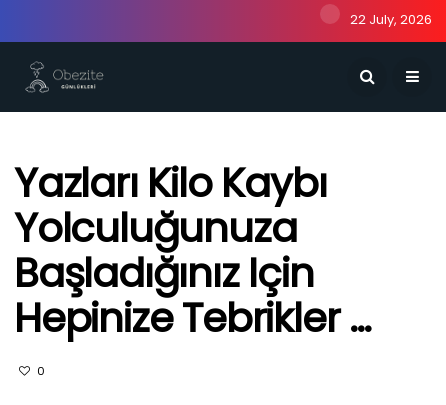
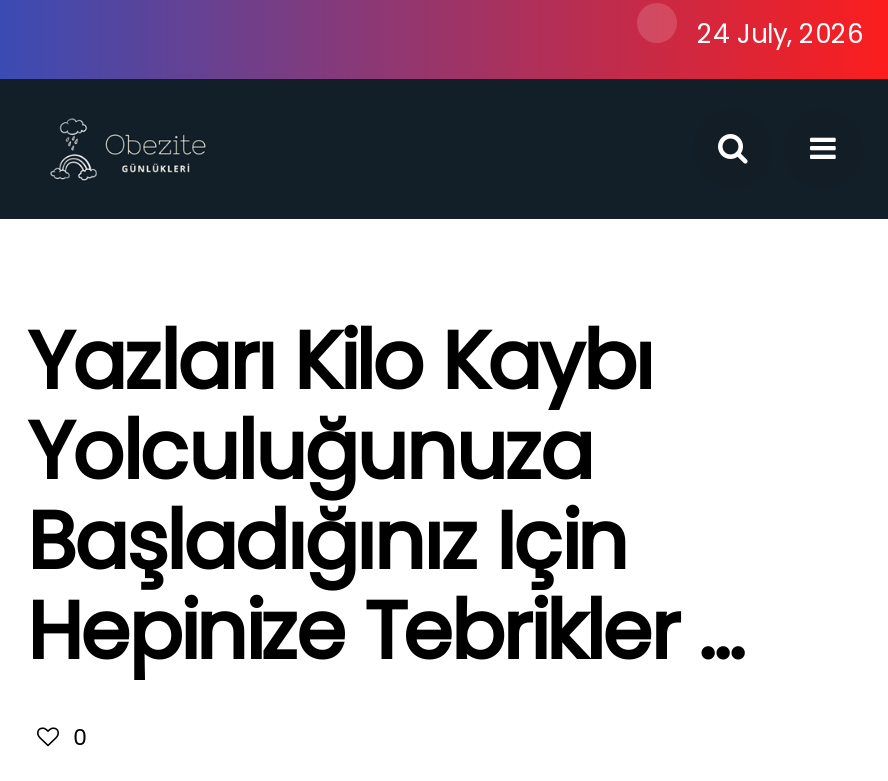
[350,10,432,29] 22 July, 2026 -> [697,15,863,53] 24 July, 2026

